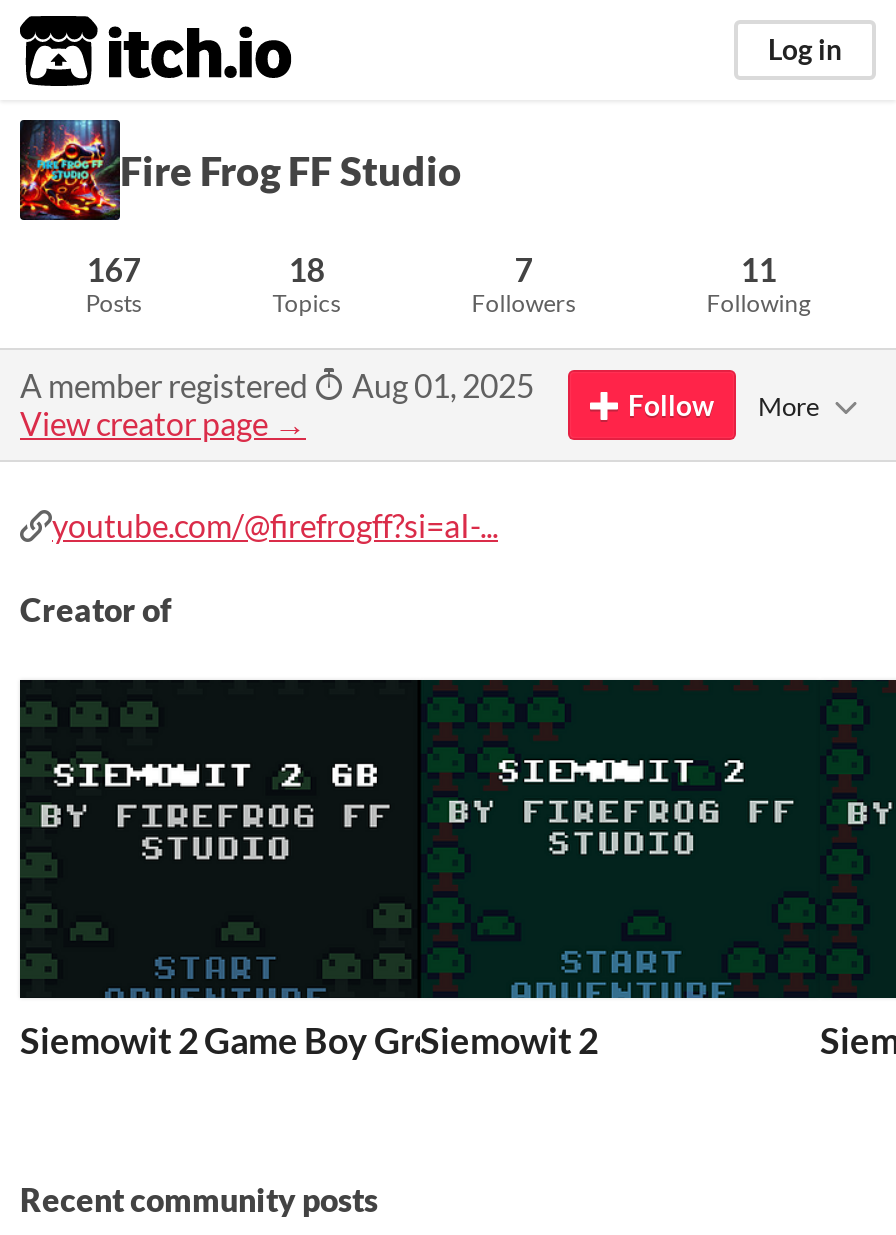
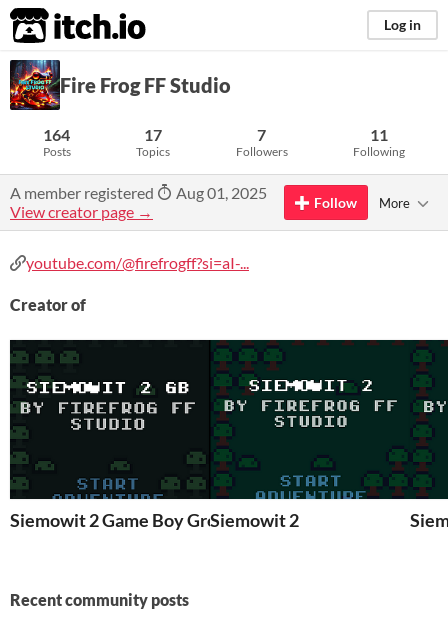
[86,250,140,288] 167 -> [43,125,70,144] 164
[288,250,324,288] 18 -> [144,125,162,144] 17

